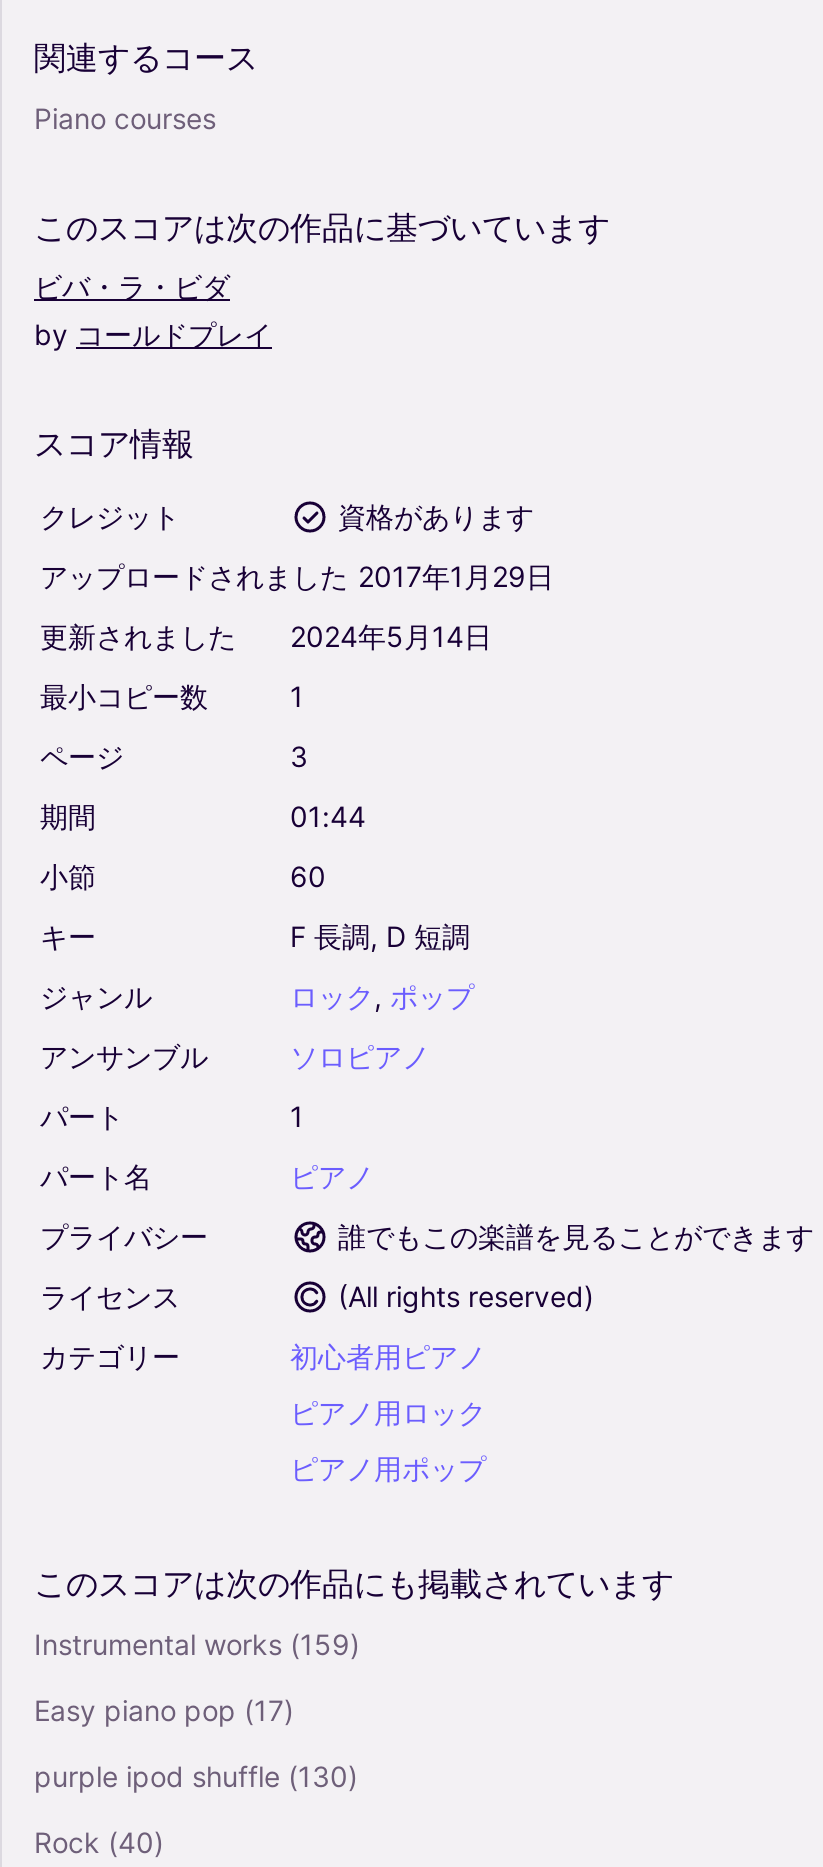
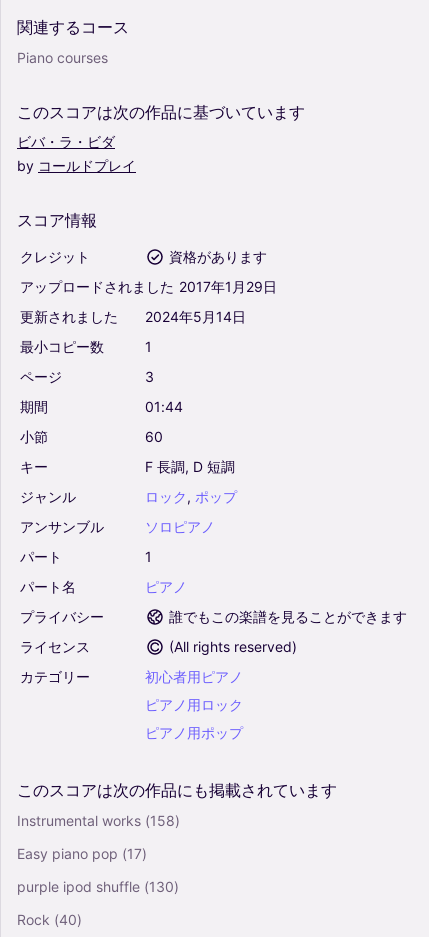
[34,1626,360,1660] Instrumental works (159) -> [17,811,180,828] Instrumental works (158)

